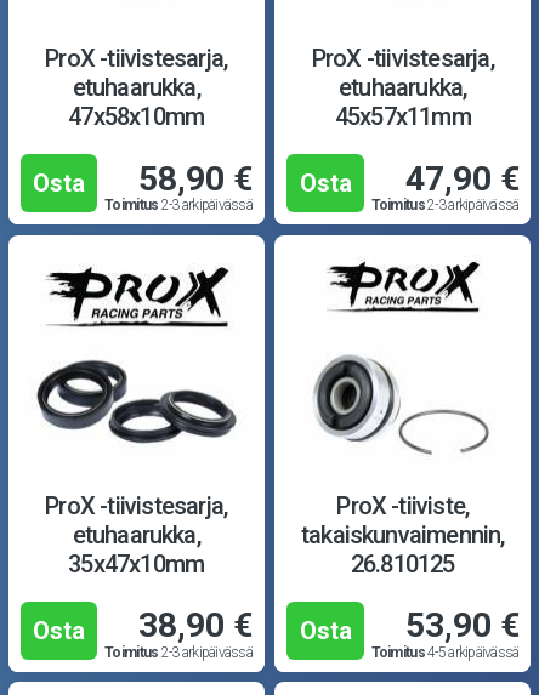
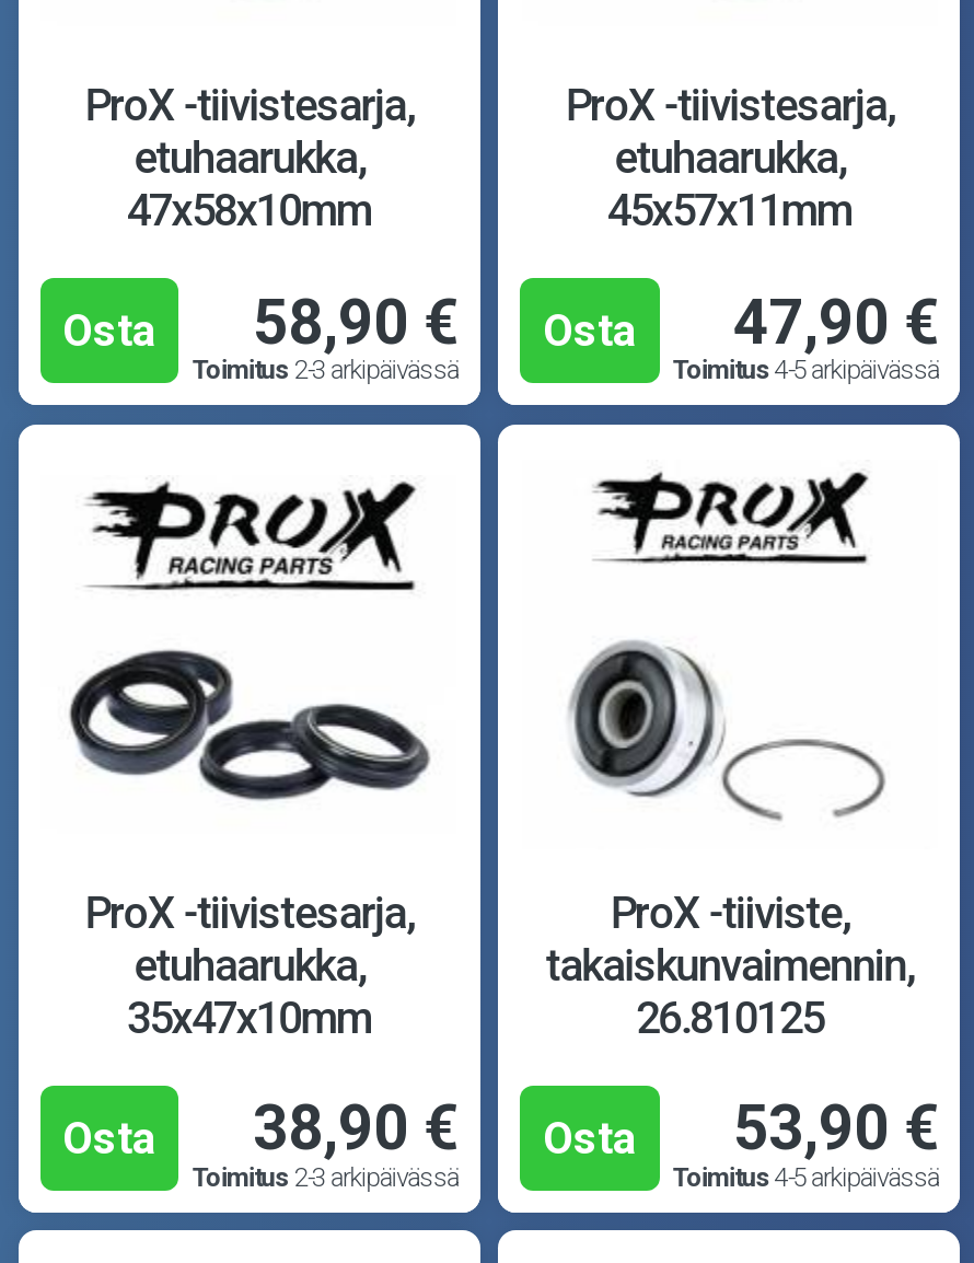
[371,196,519,213] Toimitus 2-3 arkipäivässä -> [672,354,939,385] Toimitus 4-5 arkipäivässä

